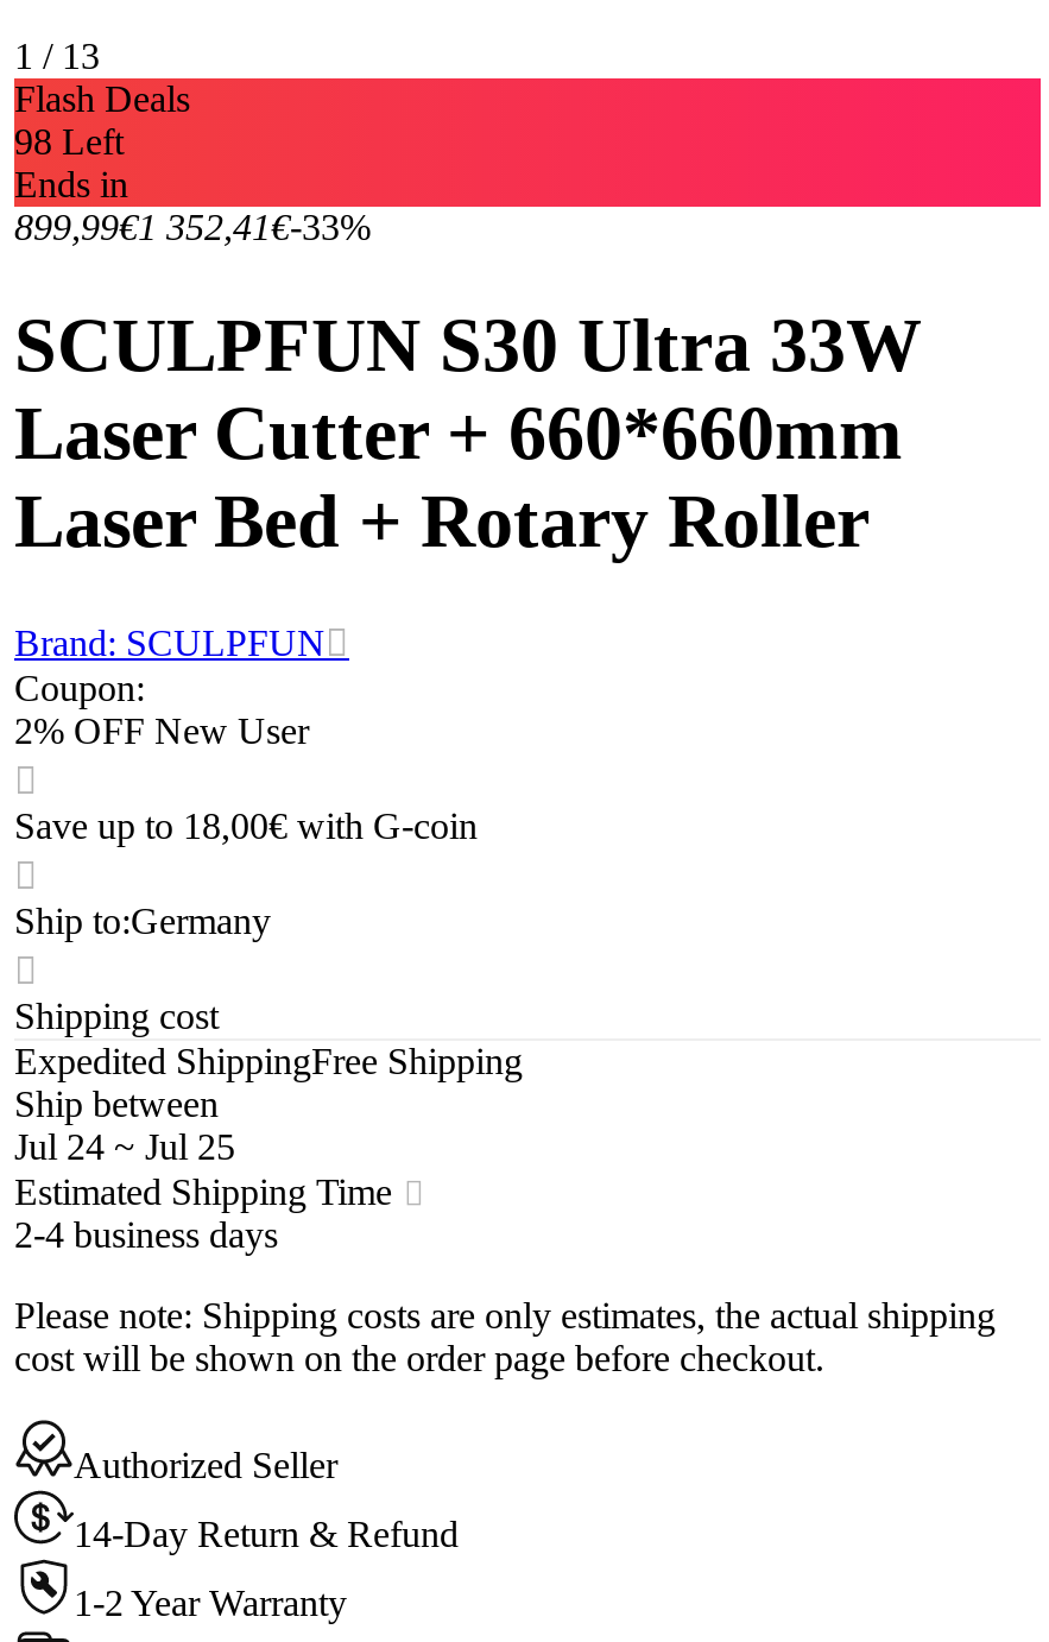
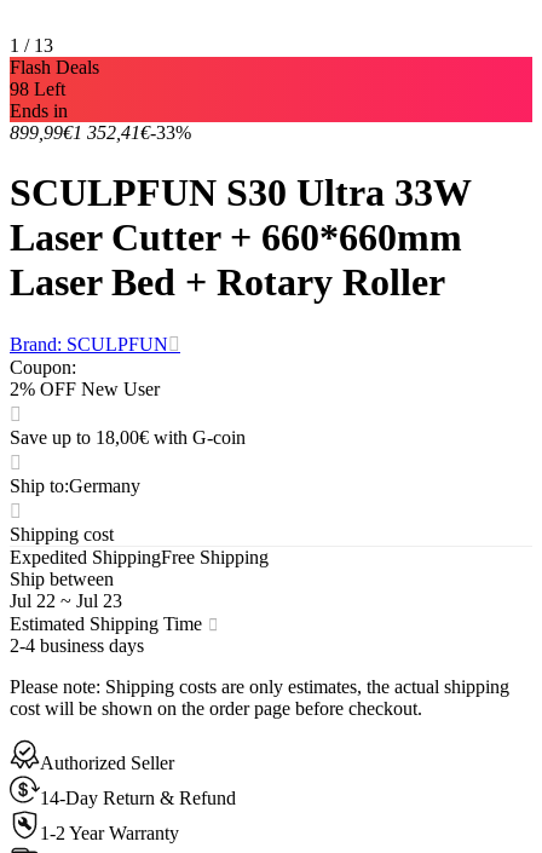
[14,1127,235,1168] Jul 24 ~ Jul 25 -> [10,591,122,611] Jul 22 ~ Jul 23

